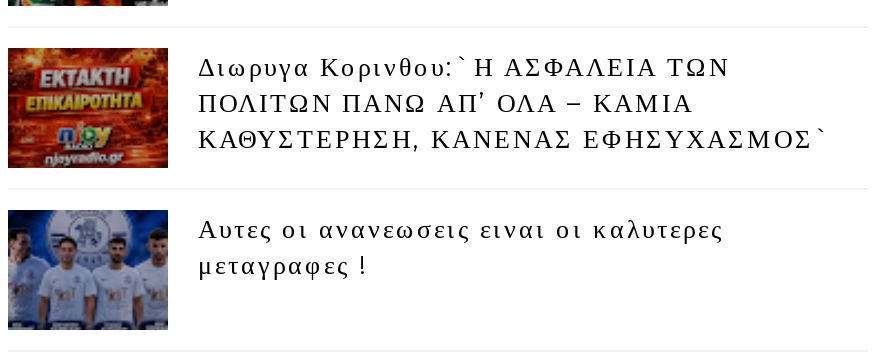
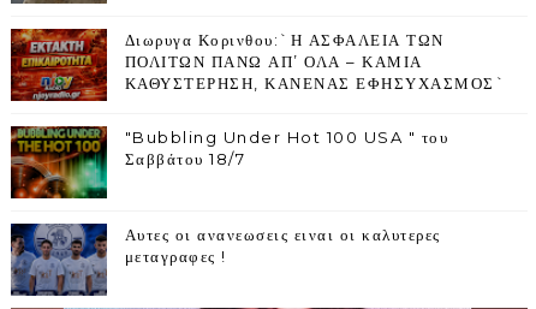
none -> [11,126,449,200] [image] | "Bubbling Under Hot 100 USA " του | Σαββάτου 18/7

